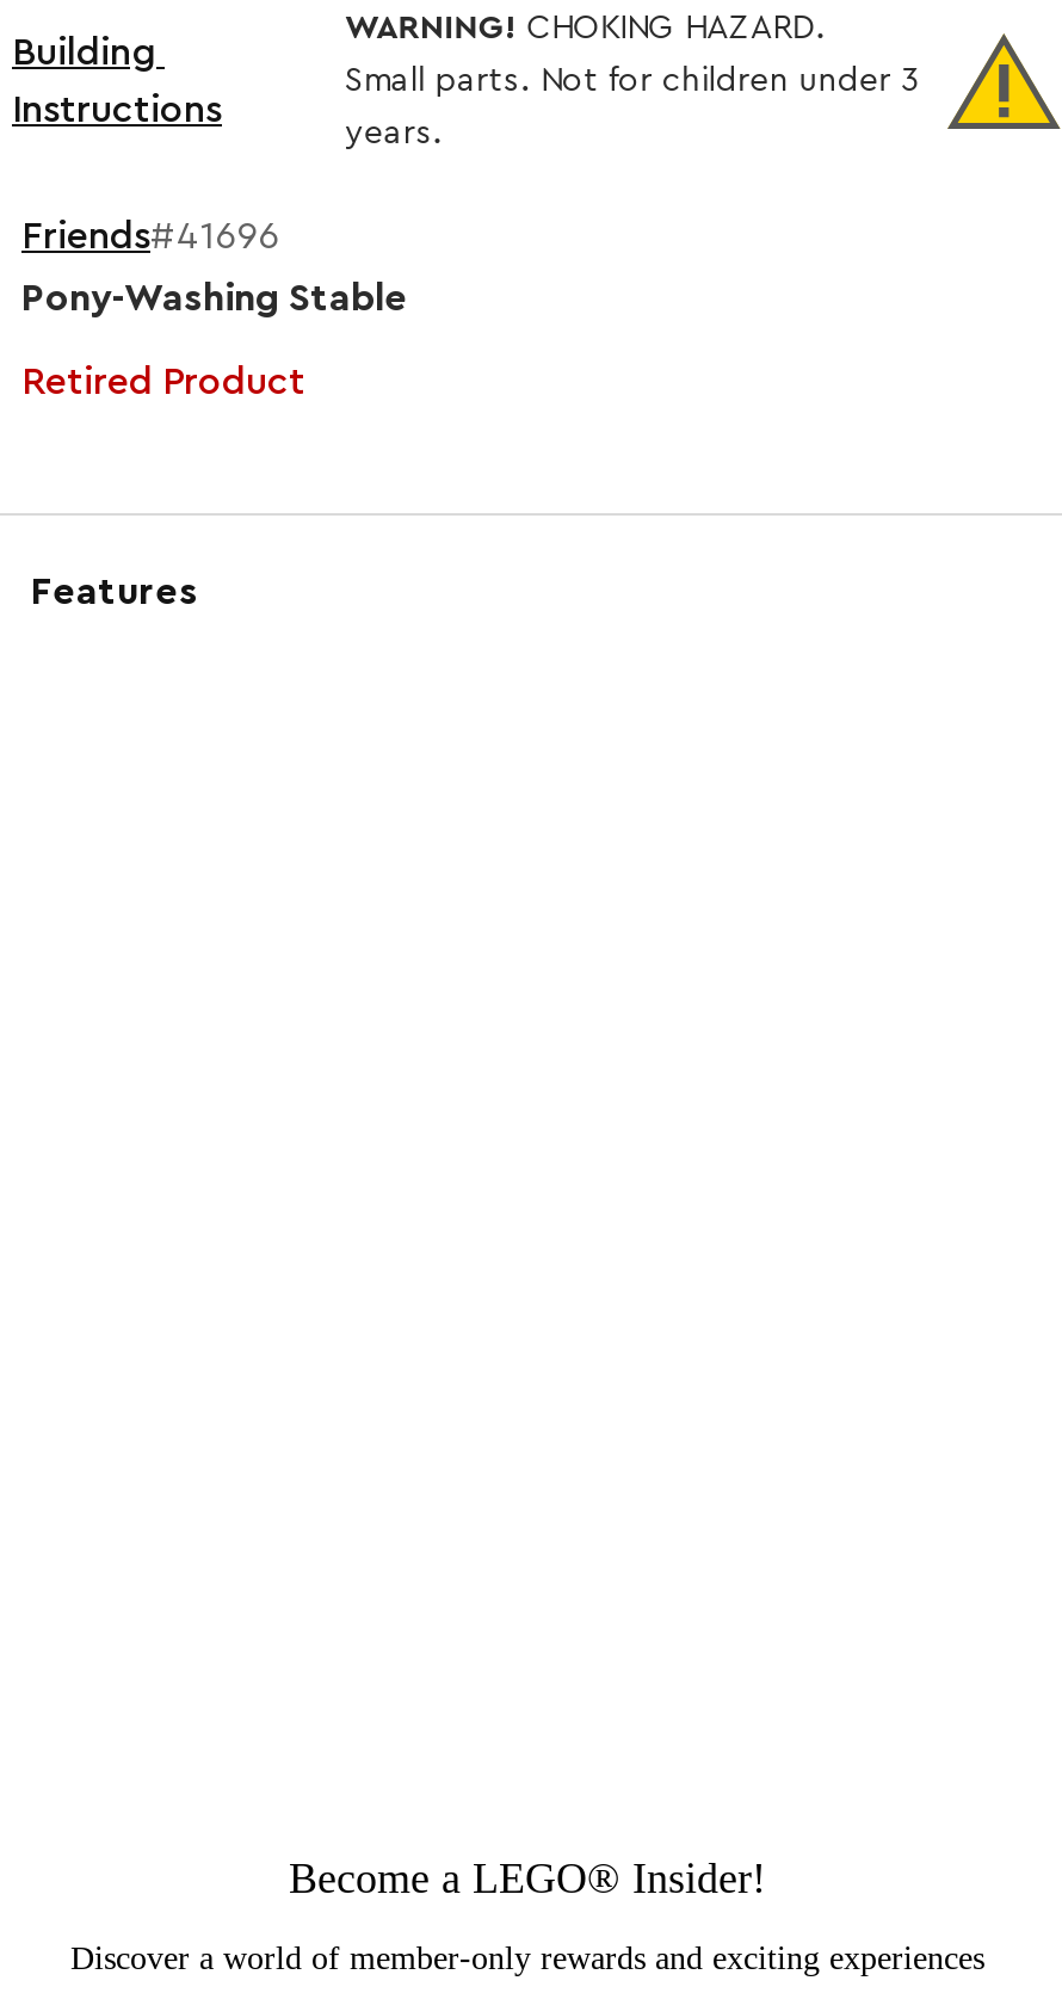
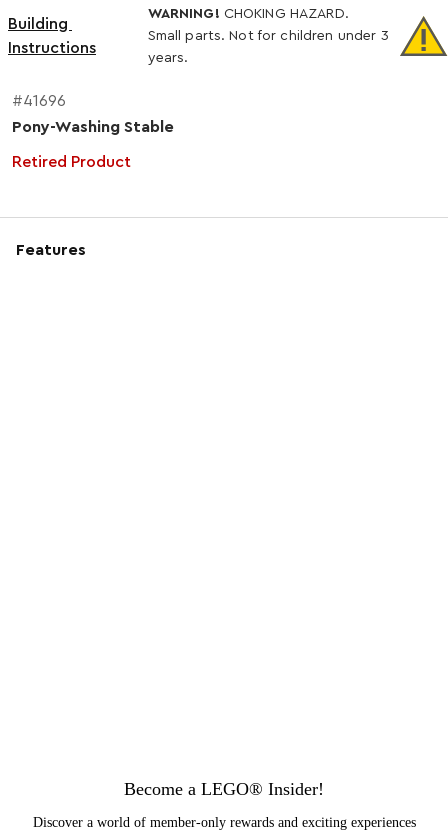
[21,217,279,255] Friends#41696 -> [12,93,66,109] #41696

